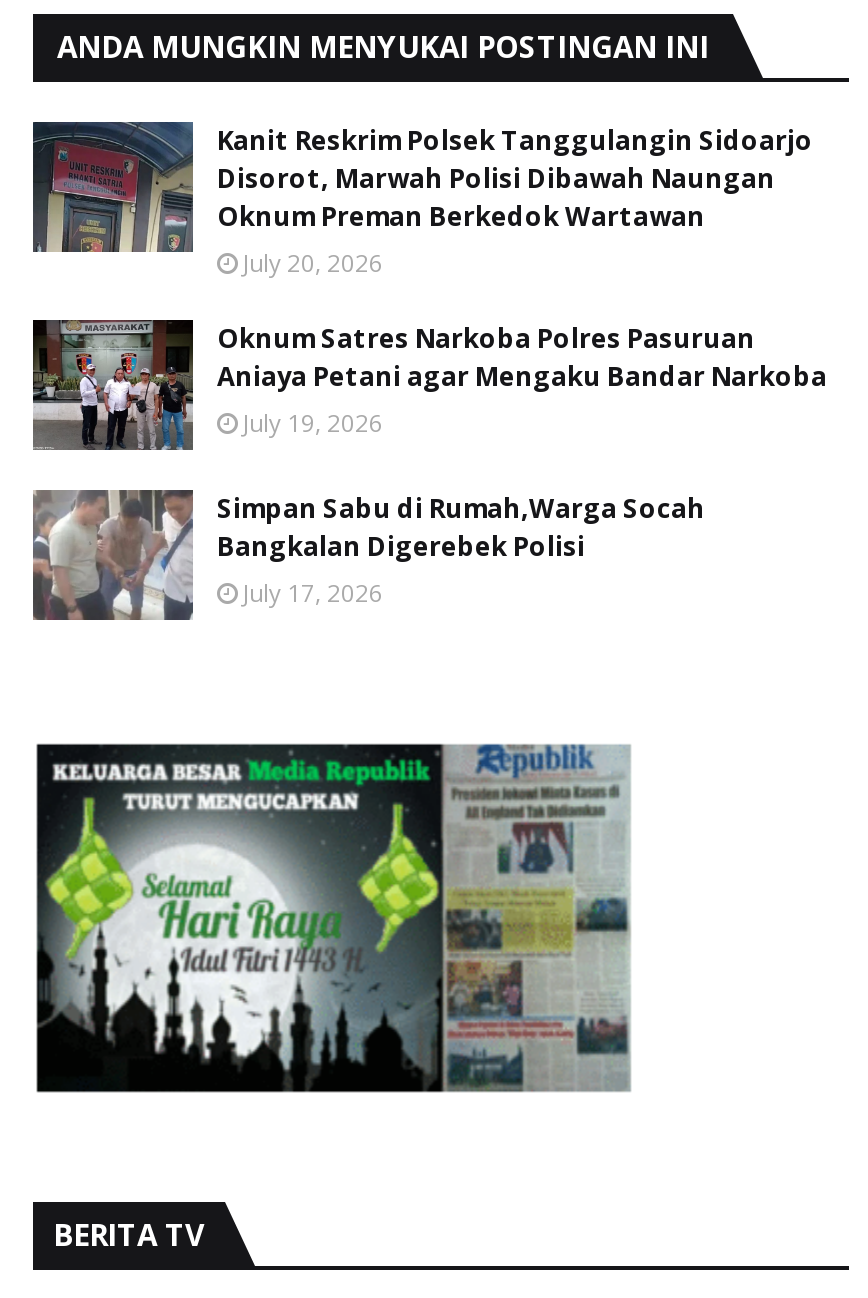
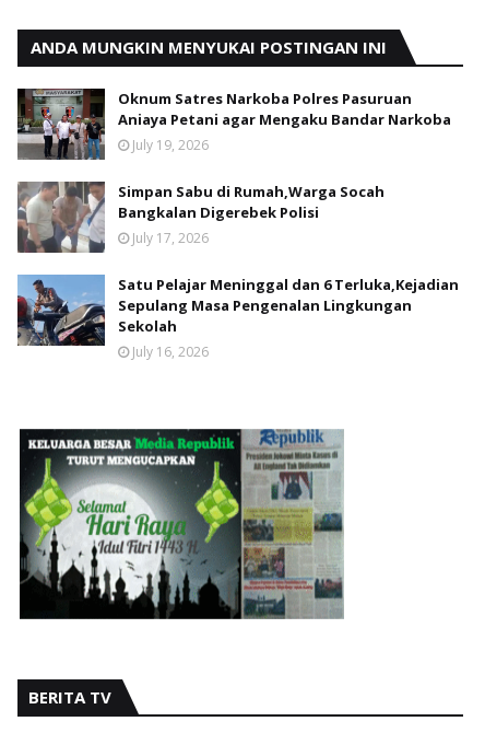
[33,120,813,280] [image] | Kanit Reskrim Polsek Tanggulangin Sidoarjo | Disorot, Marwah Polisi Dibawah Naungan | Oknum Preman Berkedok Wartawan | July 20, 2026 -> none
moved [29,316,827,610] -> [15,86,451,247]: [image] | Oknum Satres Narkoba Polres Pasuruan | Aniaya Petani agar Mengaku Bandar Narkoba | July 19, 2026 | Simpan Sabu di Rumah,Warga Socah | Bangkalan Digerebek Polisi | July 17, 2026
none -> [16,274,459,361] [image] | Satu Pelajar Meninggal dan 6 Terluka,Kejadian | Sepulang Masa Pengenalan Lingkungan | Sekolah | July 16, 2026

